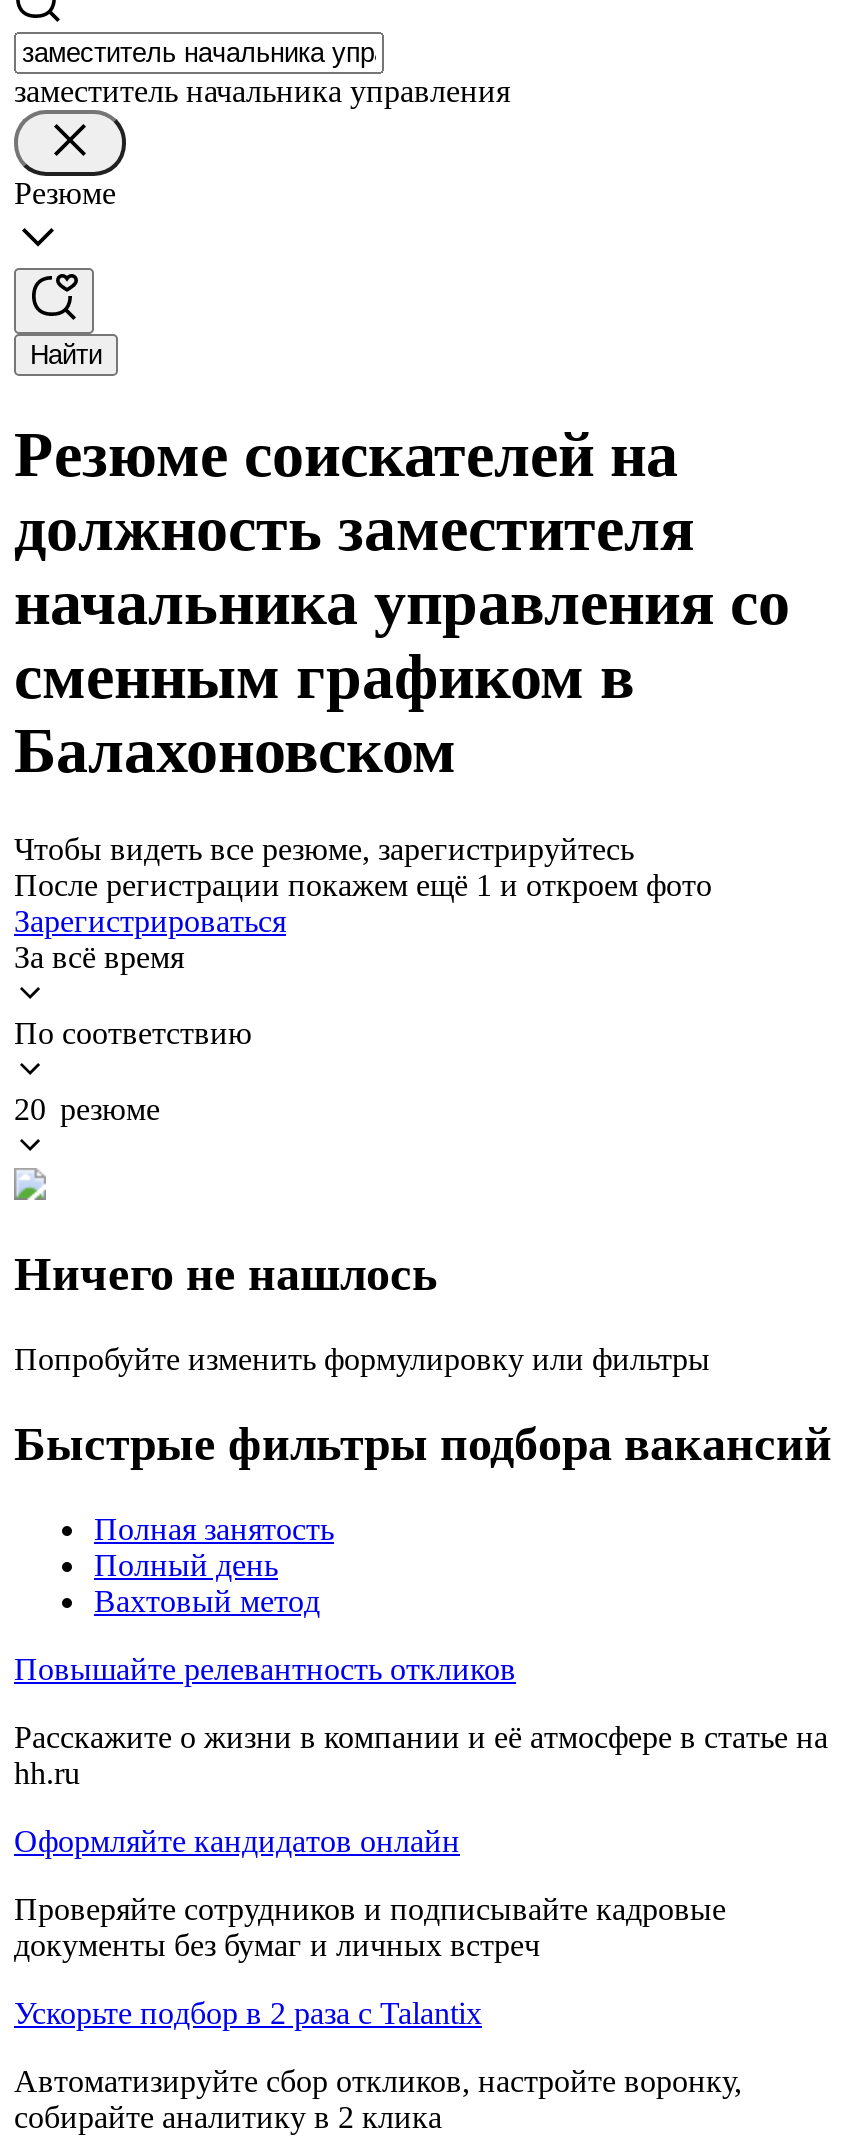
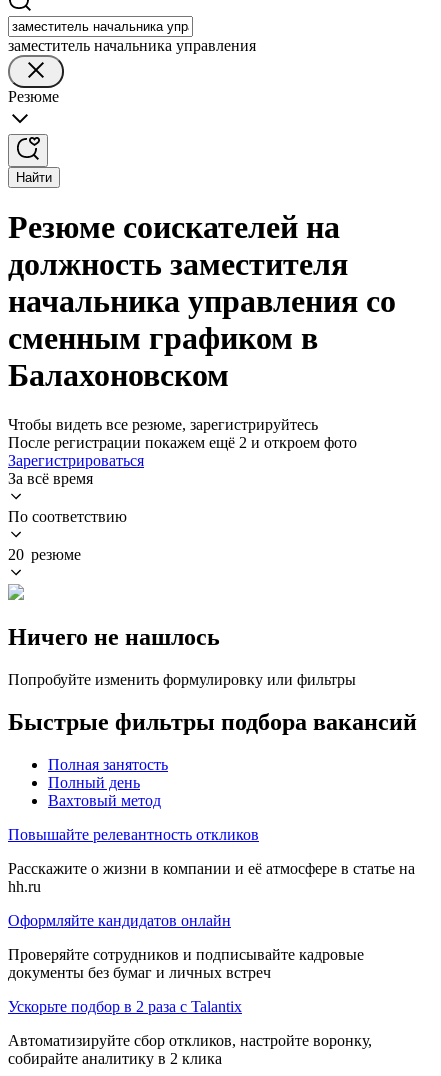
[14,868,712,902] После регистрации покажем ещё 1 и откроем фото -> [8,434,357,451] После регистрации покажем ещё 2 и откроем фото

